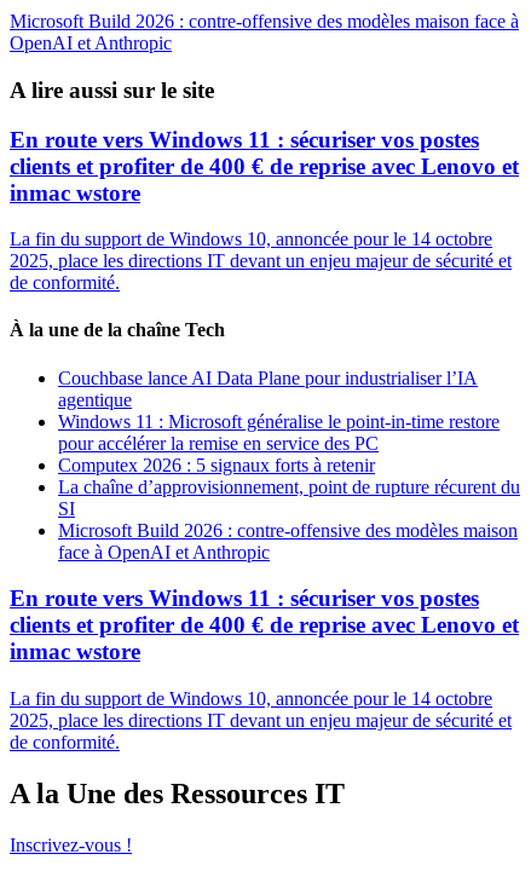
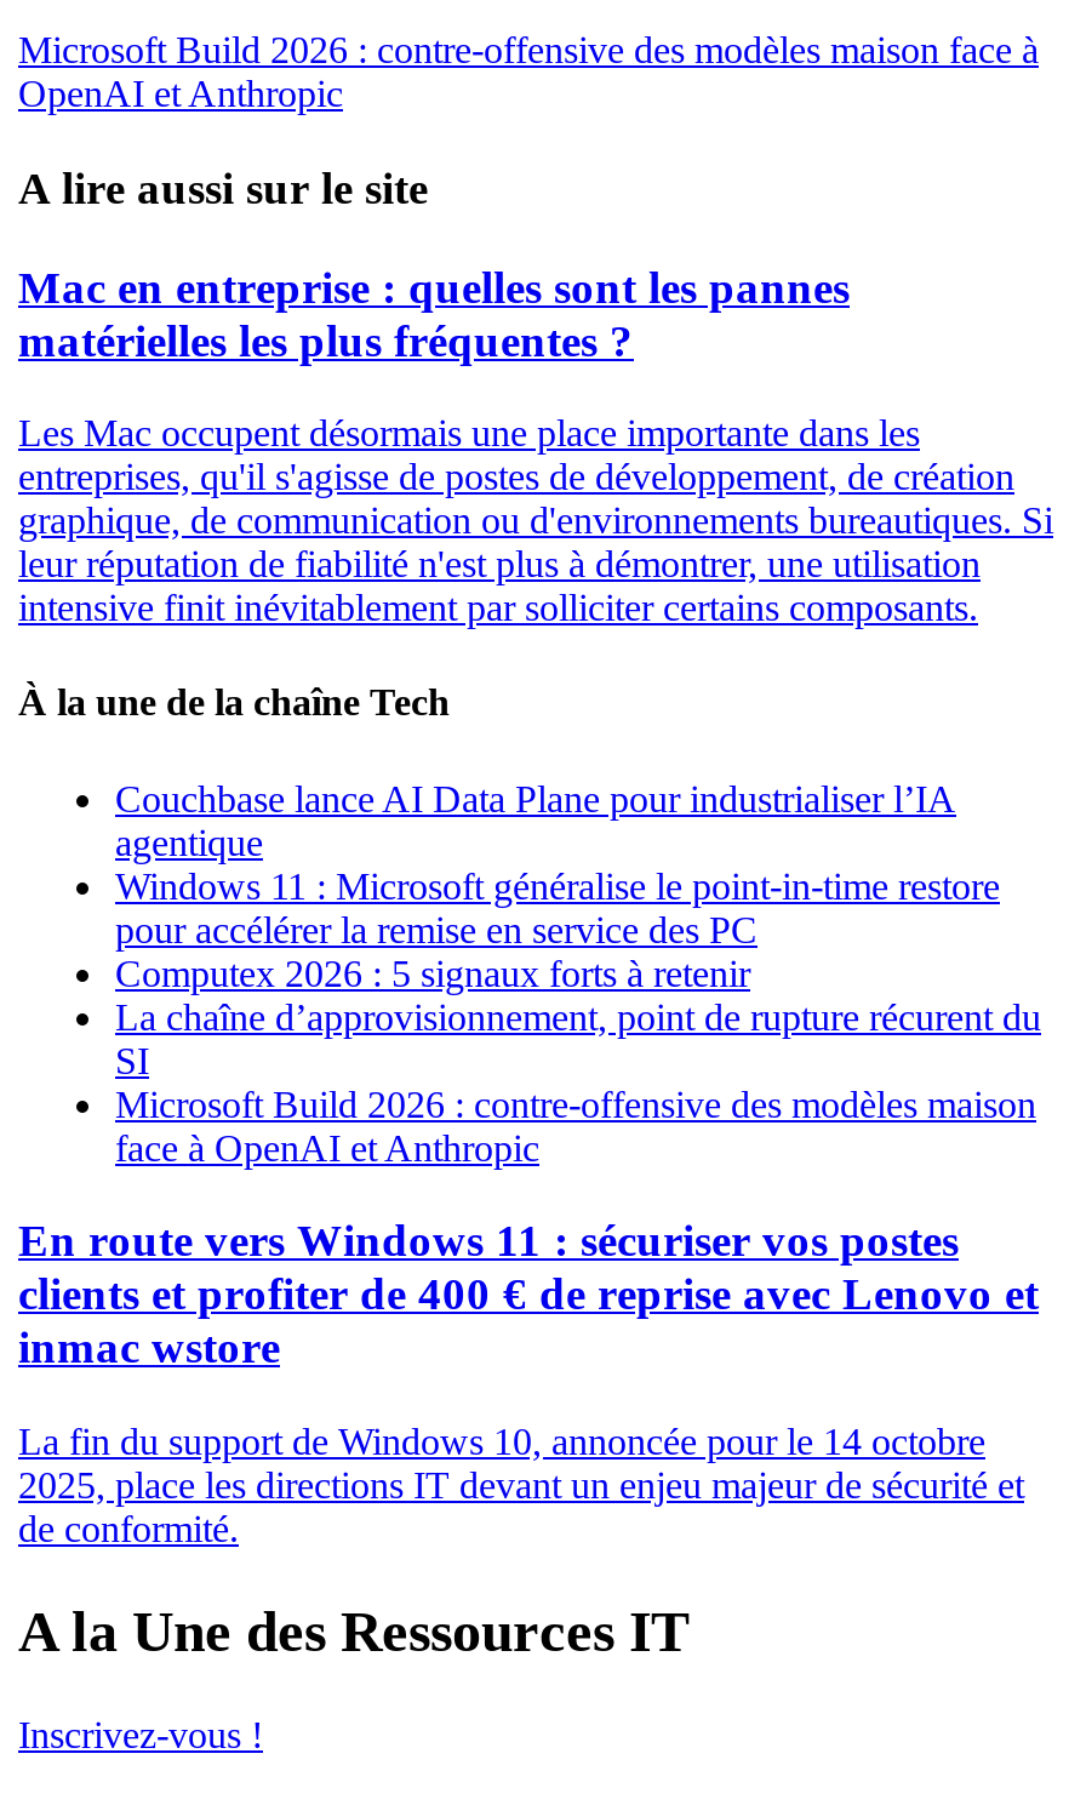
[10,126,519,205] En route vers Windows 11 : sécuriser vos postes | clients et profiter de 400 € de reprise avec Lenovo et | inmac wstore -> [18,261,850,365] Mac en entreprise : quelles sont les pannes | matérielles les plus fréquentes ?
[10,229,512,293] La fin du support de Windows 10, annoncée pour le 14 octobre | 2025, place les directions IT devant un enjeu majeur de sécurité et | de conformité. -> [18,413,1053,628] Les Mac occupent désormais une place importante dans les | entreprises, qu'il s'agisse de postes de développement, de création | graphique, de communication ou d'environnements bureautiques. Si | leur réputation de fiabilité n'est plus à démontrer, une utilisation | intensive finit inévitablement par solliciter certains composants.

